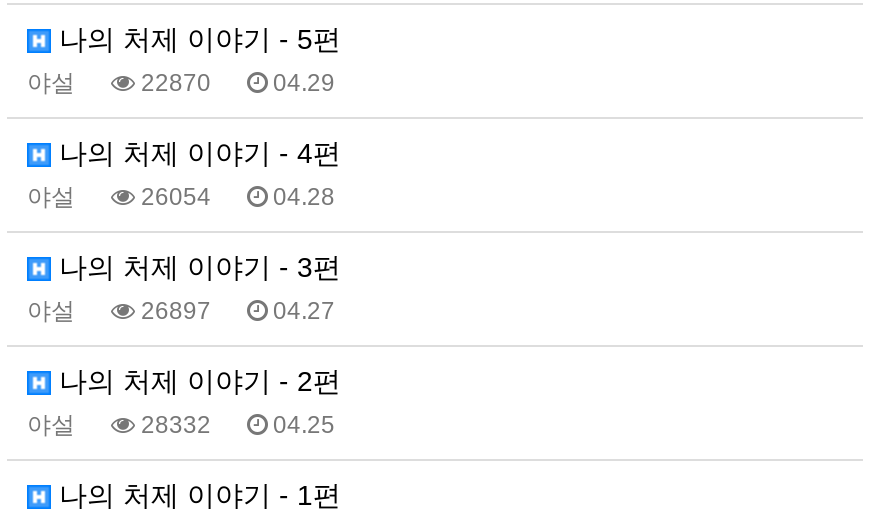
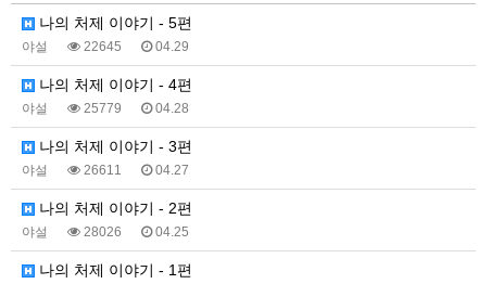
[135,69,335,97] 22870 04.29 -> [80,39,189,54] 22645 04.29
[135,183,335,211] 26054 04.28 -> [80,101,189,116] 25779 04.28
[135,297,335,325] 26897 04.27 -> [80,162,189,178] 26611 04.27
[135,411,335,439] 28332 04.25 -> [80,224,189,239] 28026 04.25

